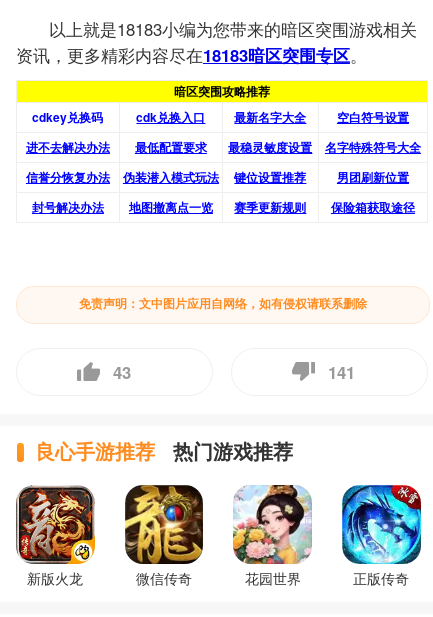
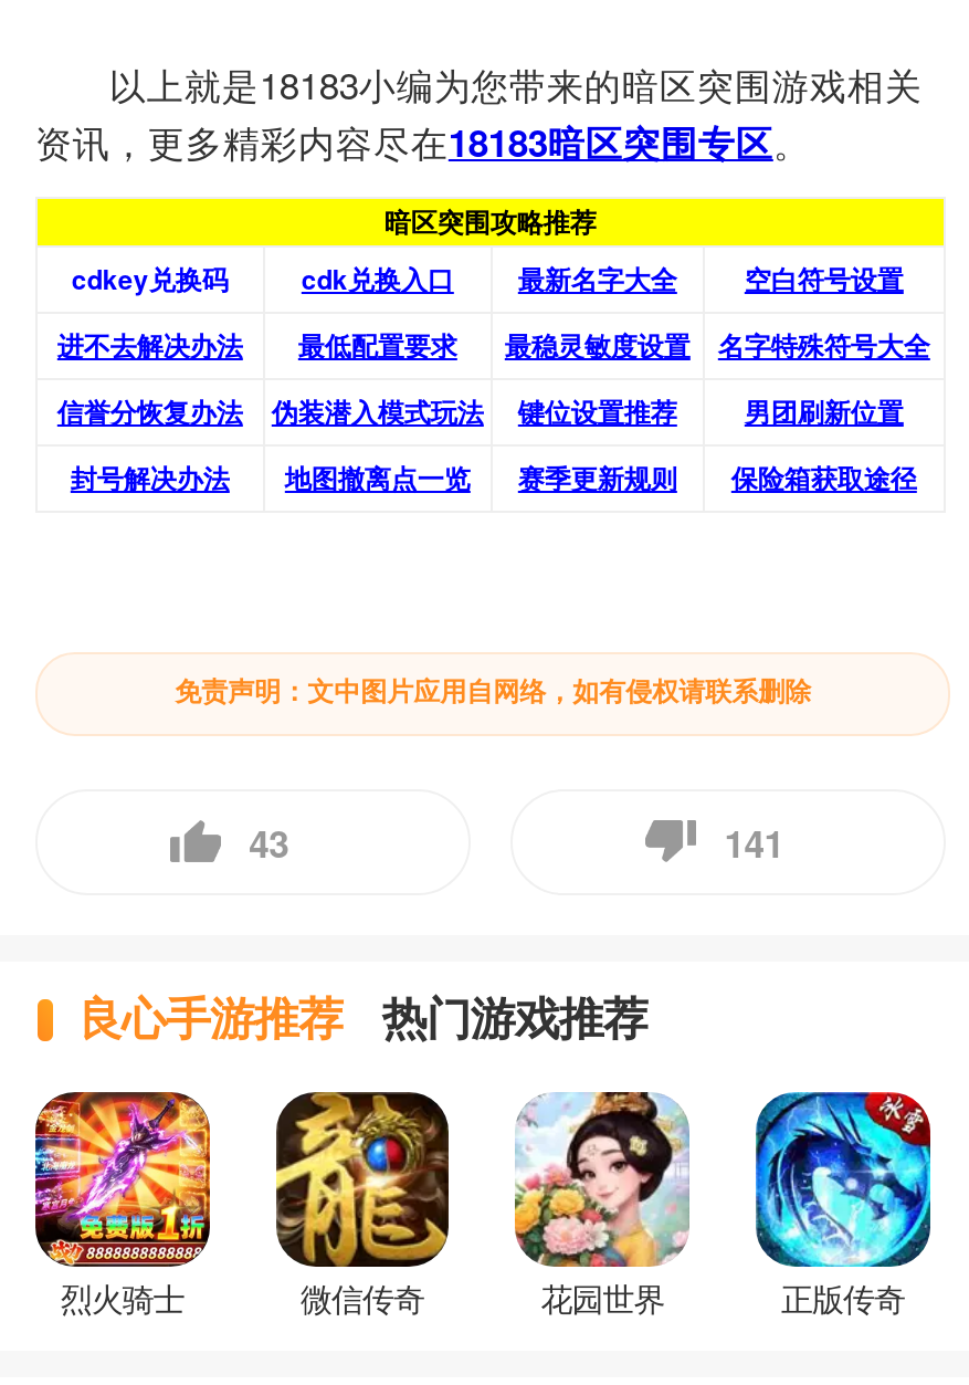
[15,485,96,587] [image] | 新版火龙 -> [33,1090,212,1318] [image] | 烈火骑士

